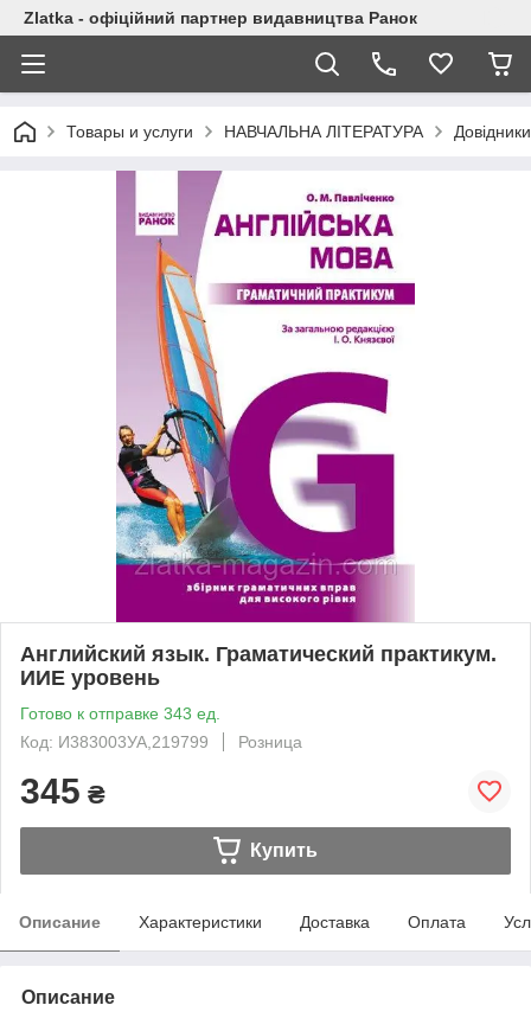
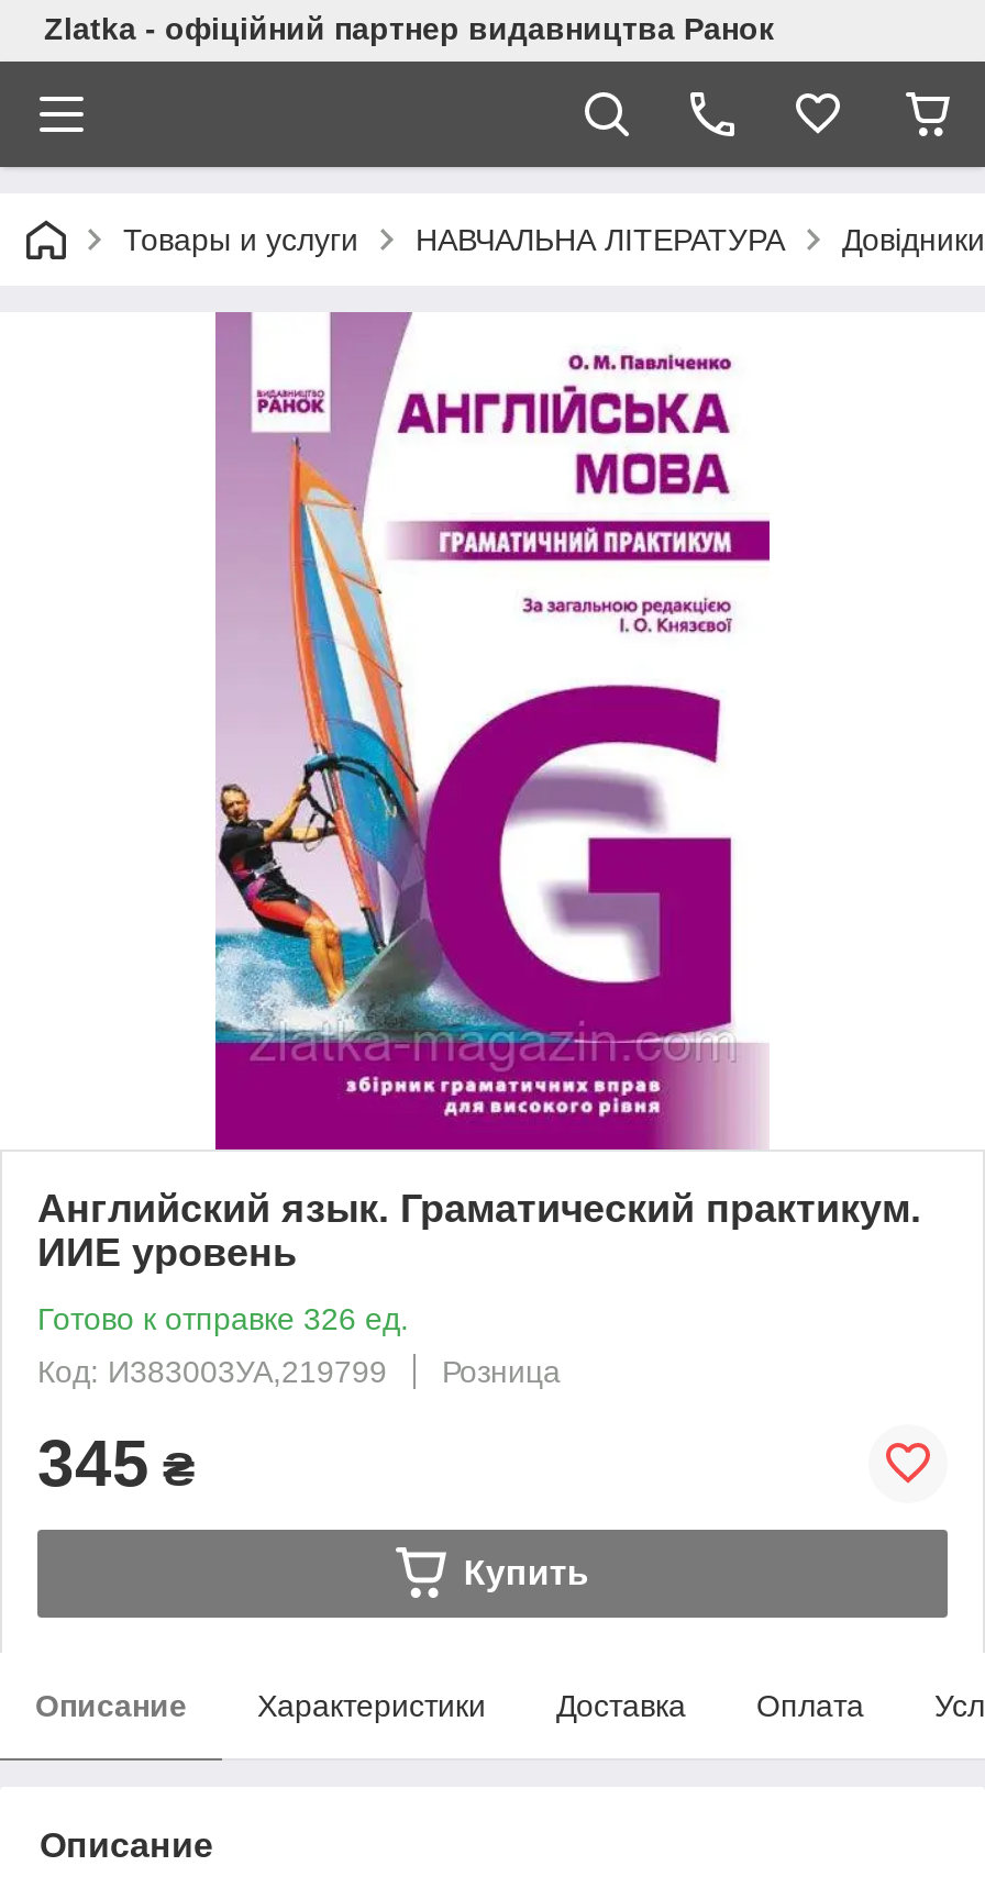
[20,704,220,723] Готово к отправке 343 ед. -> [37,1301,409,1336] Готово к отправке 326 ед.

